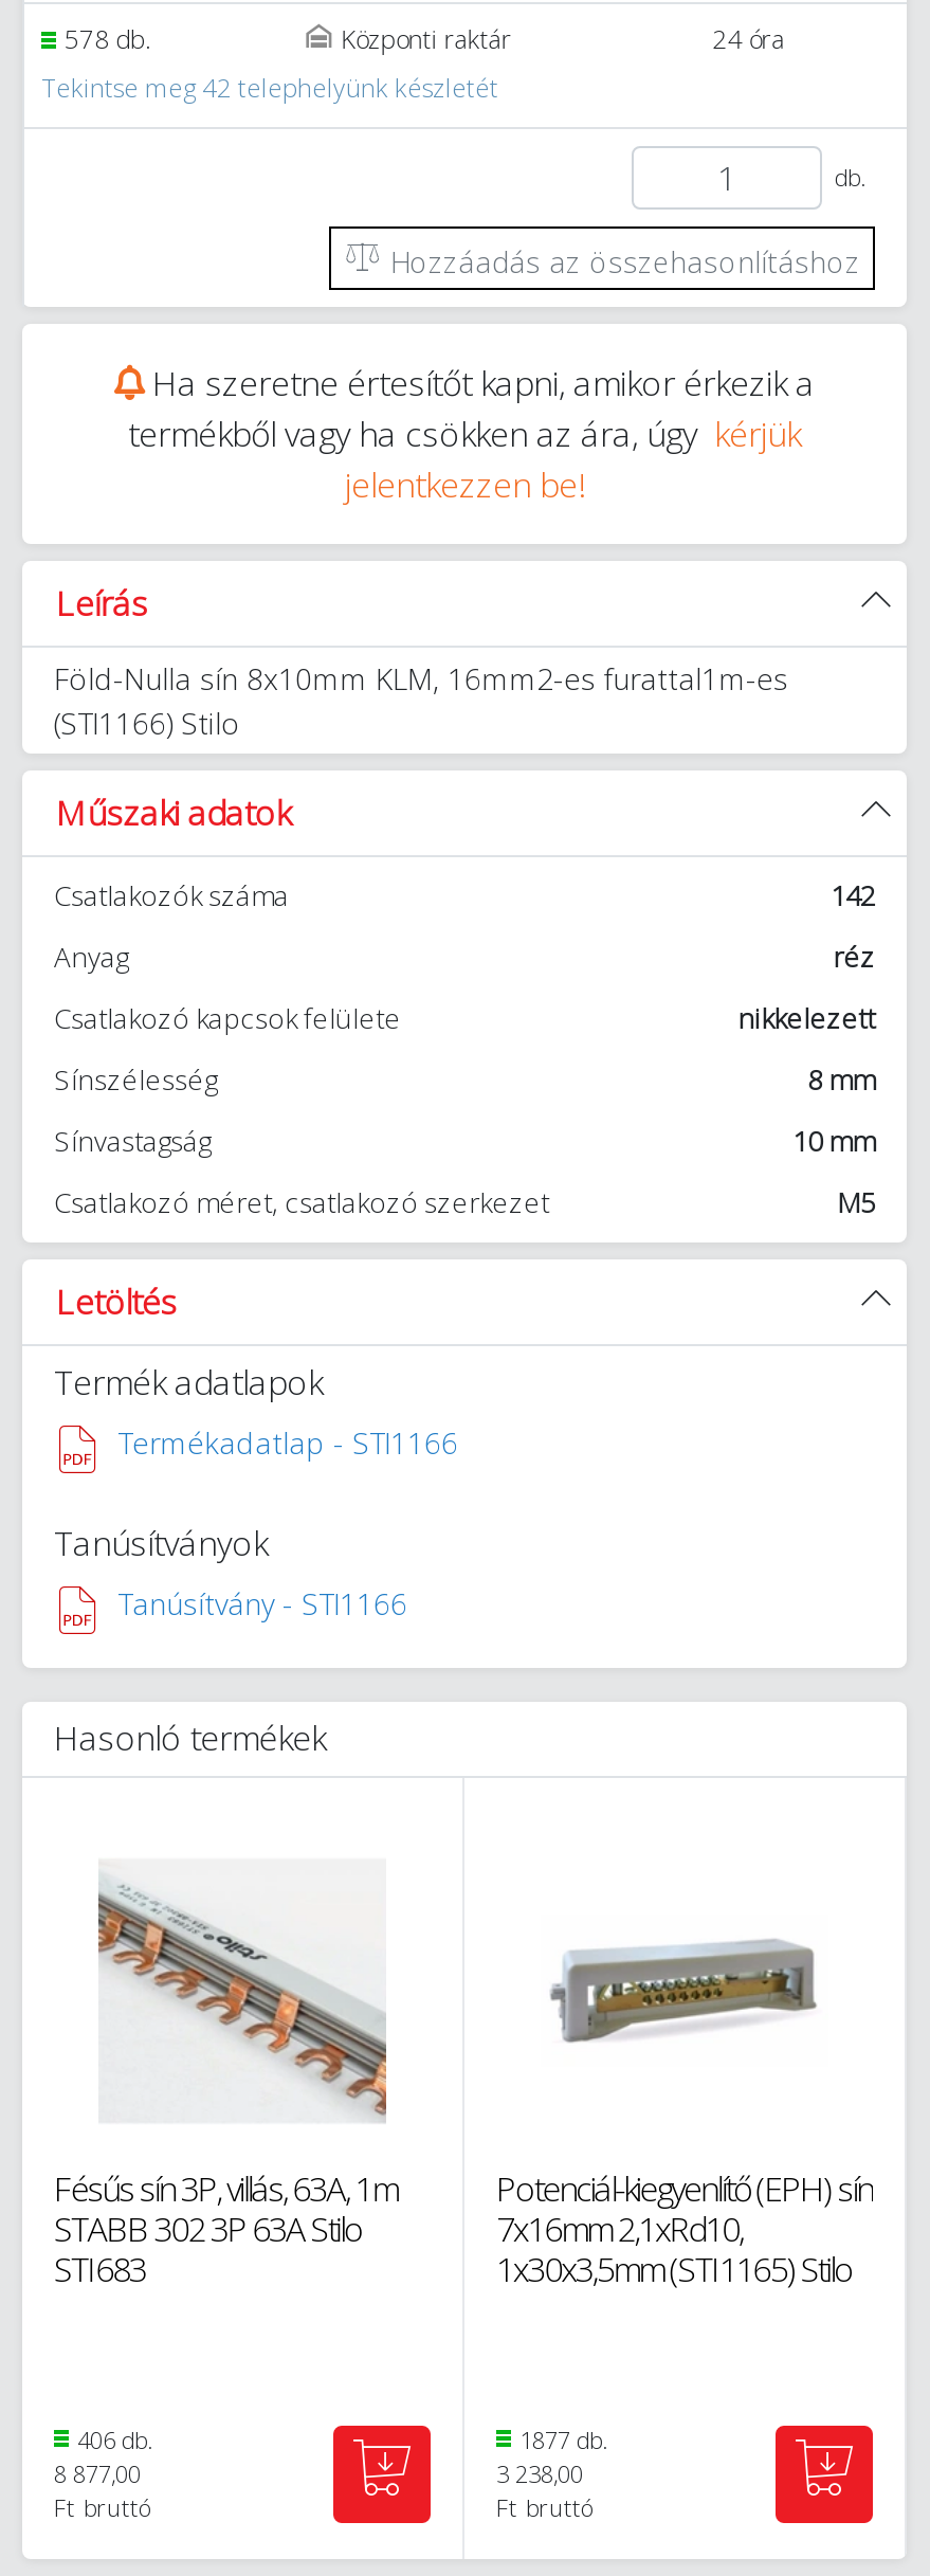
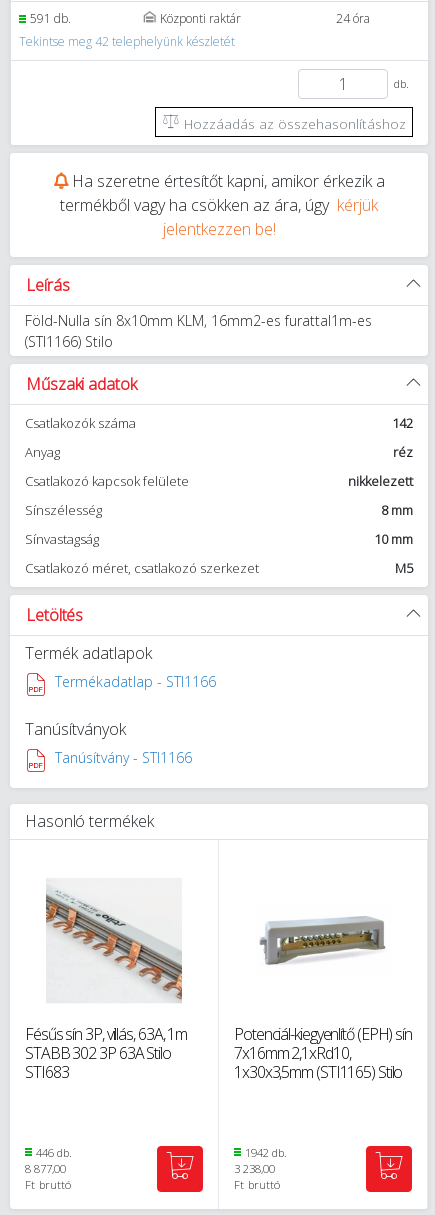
[65,21,151,57] 578 db. -> [30,10,71,27] 591 db.
[77,2424,153,2455] 406 db. -> [36,1145,72,1160] 446 db.
[519,2424,608,2455] 1877 db. -> [245,1145,287,1160] 1942 db.

